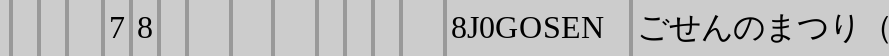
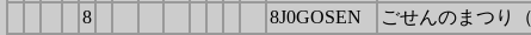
[109,10,153,44] 7 8 -> [82,7,92,27] 8

